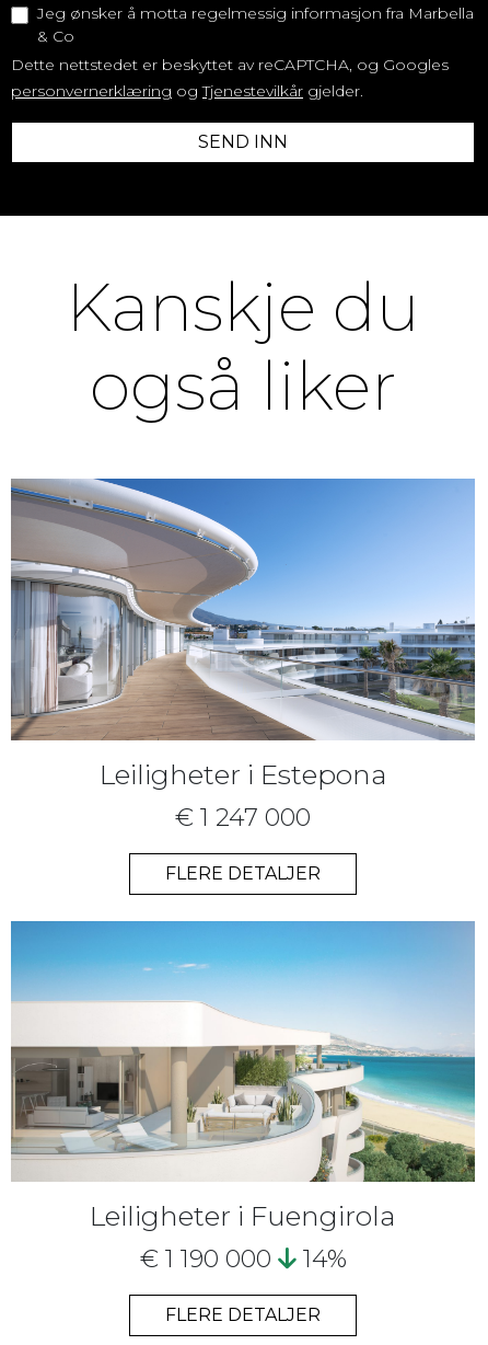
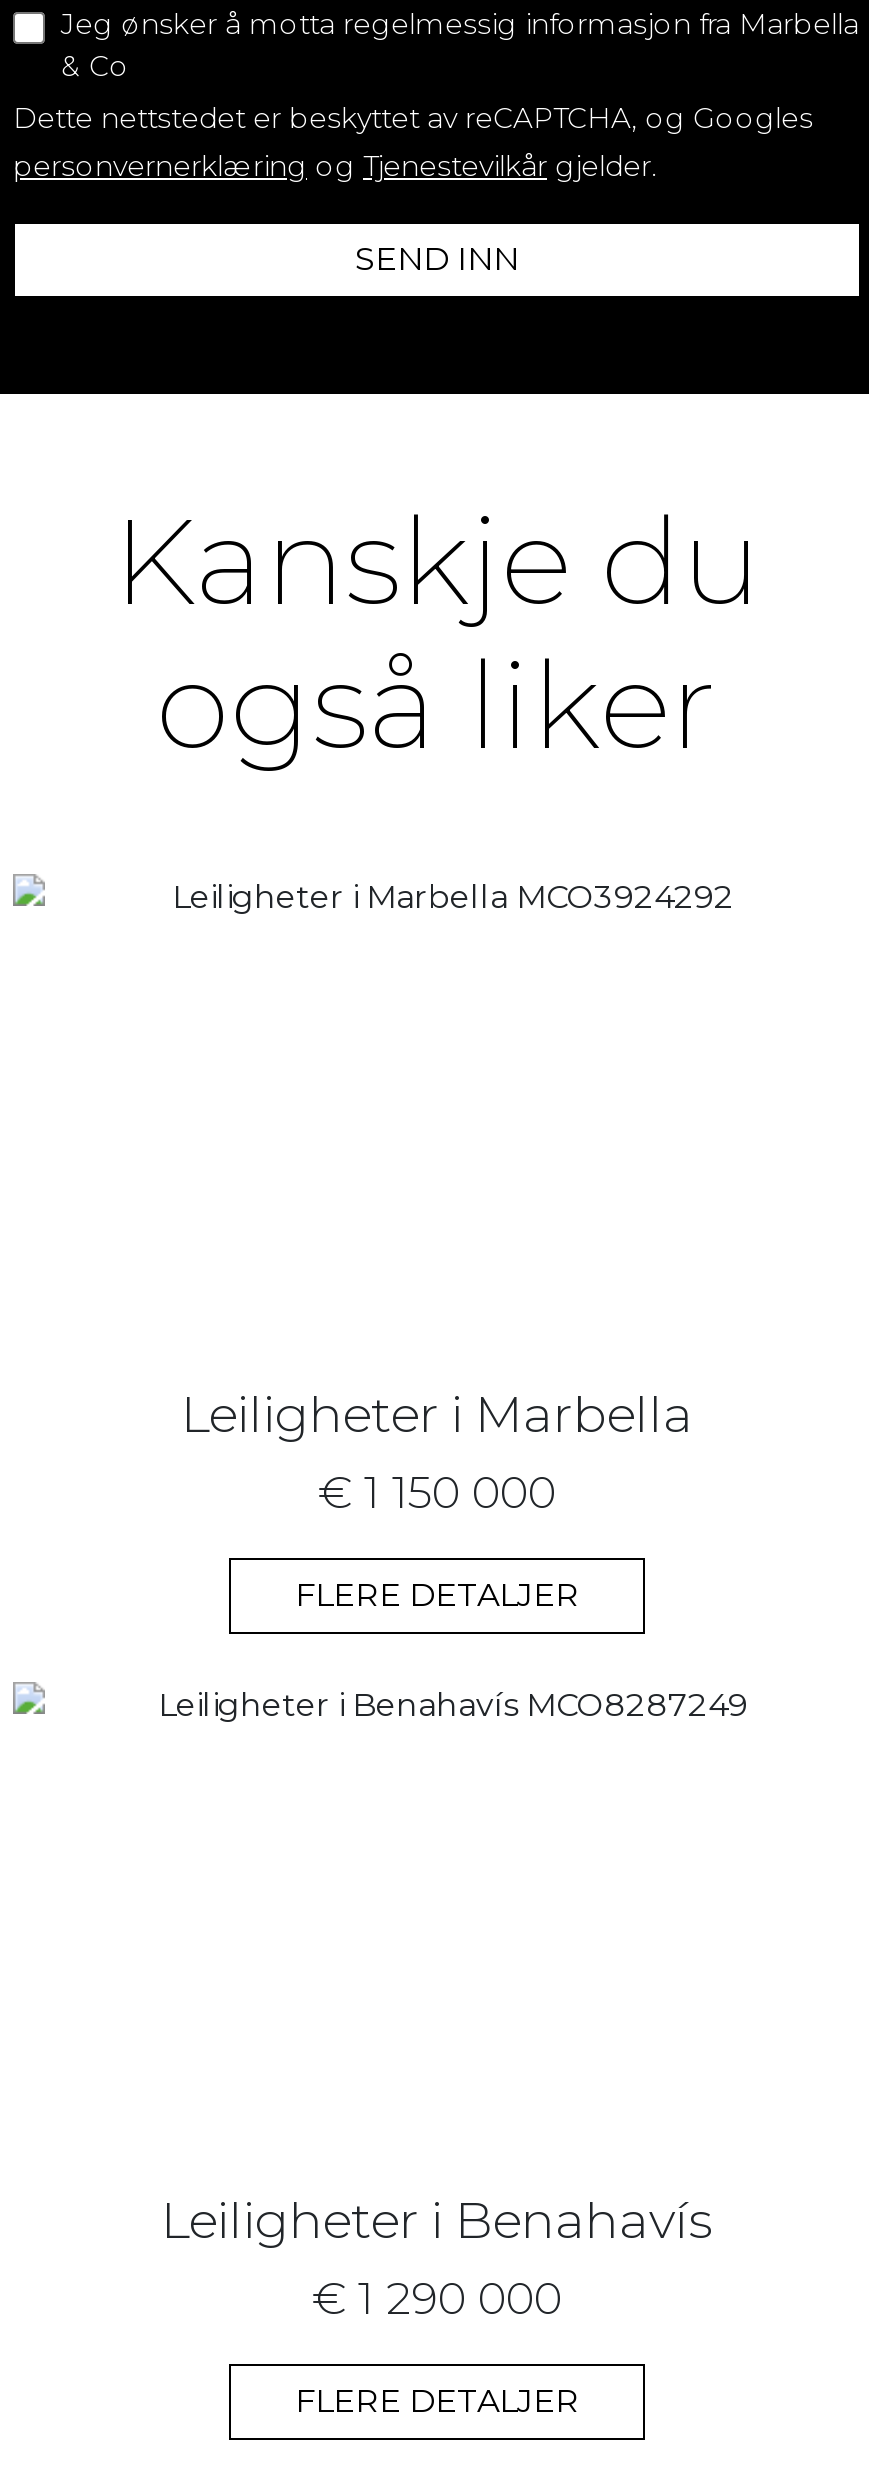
[10,478,476,742] [image] -> none
[99,758,387,791] Leiligheter i Estepona -> [181,1384,693,1444] Leiligheter i Marbella
[175,803,311,832] € 1 247 000 -> [318,1466,556,1520] € 1 150 000
[10,920,476,1183] [image] -> none
[90,1200,396,1274] Leiligheter i Fuengirola | € 1 190 000 | 14% -> [161,2191,713,2327] Leiligheter i Benahavís | € 1 290 000

